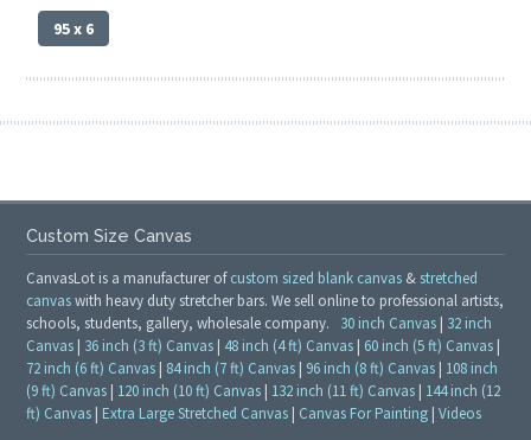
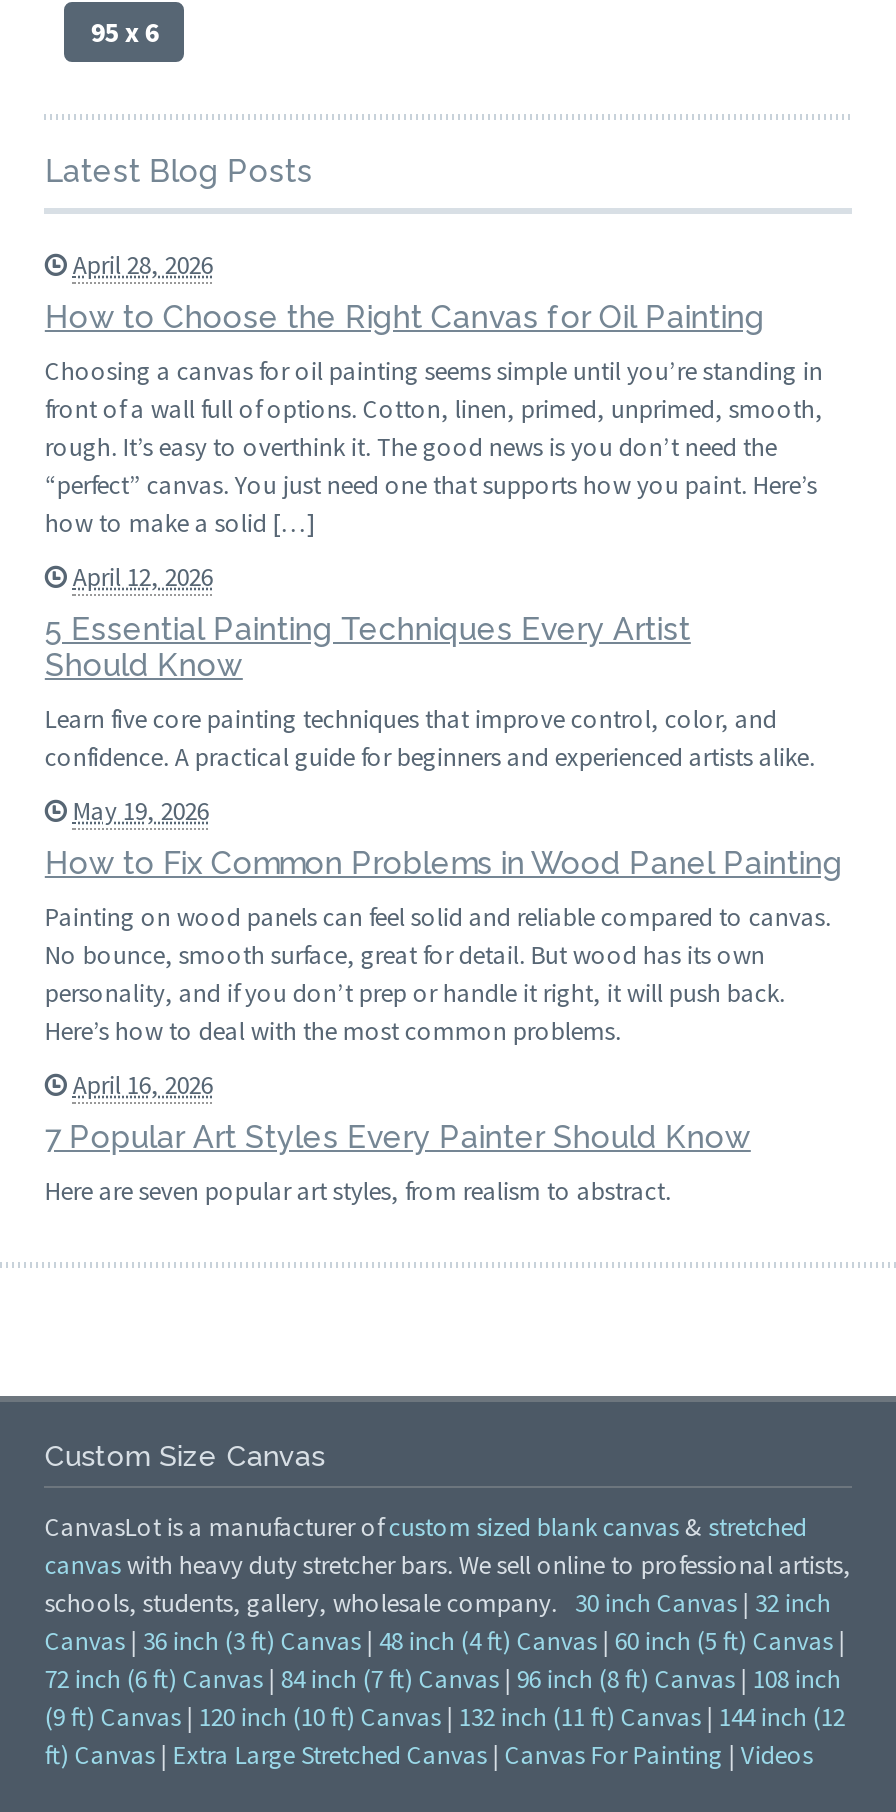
none -> [45,152,843,1209] Latest Blog Posts | April 28, 2026 | How to Choose the Right Canvas for Oil Painting | Choosing a canvas for oil painting seems simple until you’re standing in | front of a wall full of options. Cotton, linen, primed, unprimed, smooth, | rough. It’s easy to overthink it. The good news is you don’t need the | “perfect” canvas. You just need one that supports how you paint. Here’s | how to make a solid […] | April 12, 2026 | 5 Essential Painting Techniques Every Artist | Should Know | Learn five core painting techniques that improve control, color, and | confidence. A practical guide for beginners and experienced artists alike. | May 19, 2026 | How to Fix Common Problems in Wood Panel Painting | Painting on wood panels can feel solid and reliable compared to canvas. | No bounce, smooth surface, great for detail. But wood has its own | personality, and if you don’t prep or handle it right, it will push back. | Here’s how to deal with the most common problems. | April 16, 2026 | 7 Popular Art Styles Every Painter Should Know | Here are seven popular art styles, from realism to abstract.

